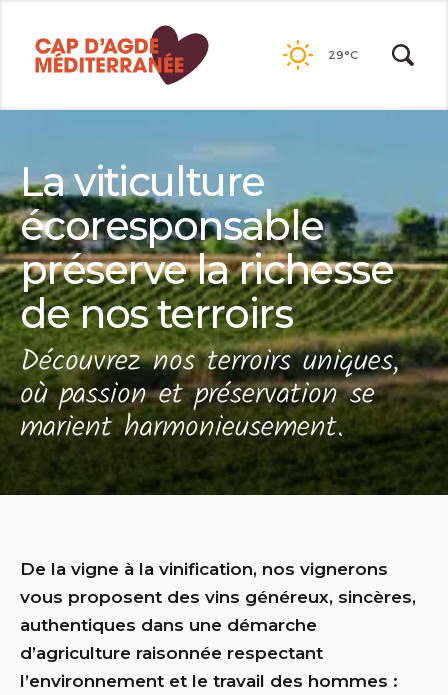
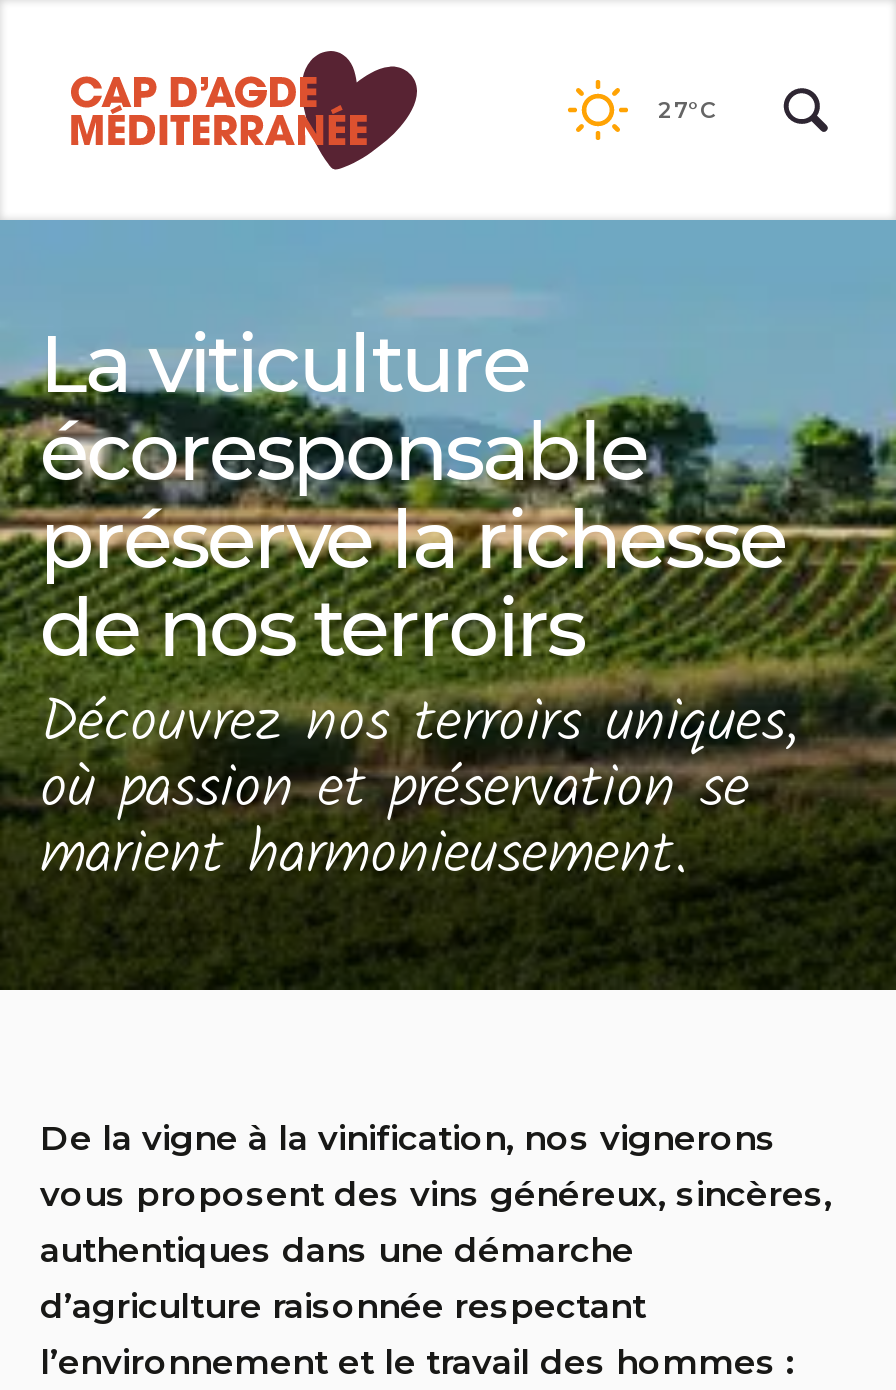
[328,47,358,61] 29°C -> [658,95,716,123] 27°C

